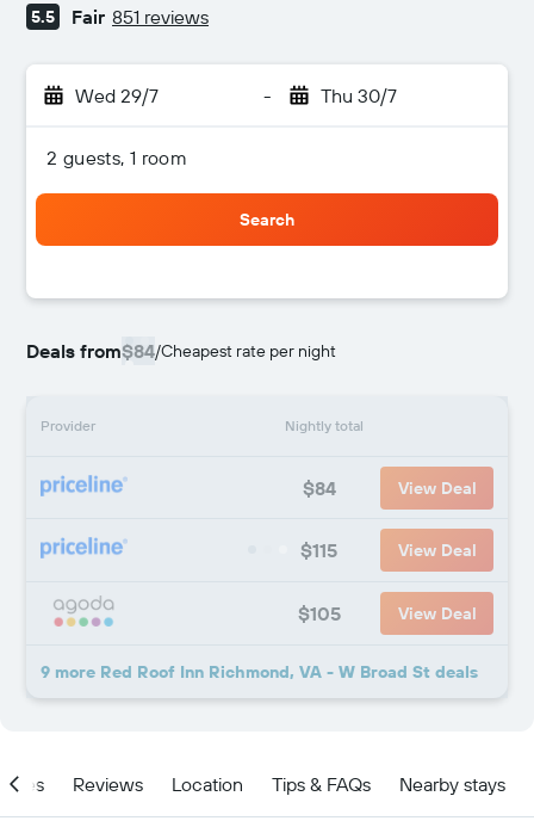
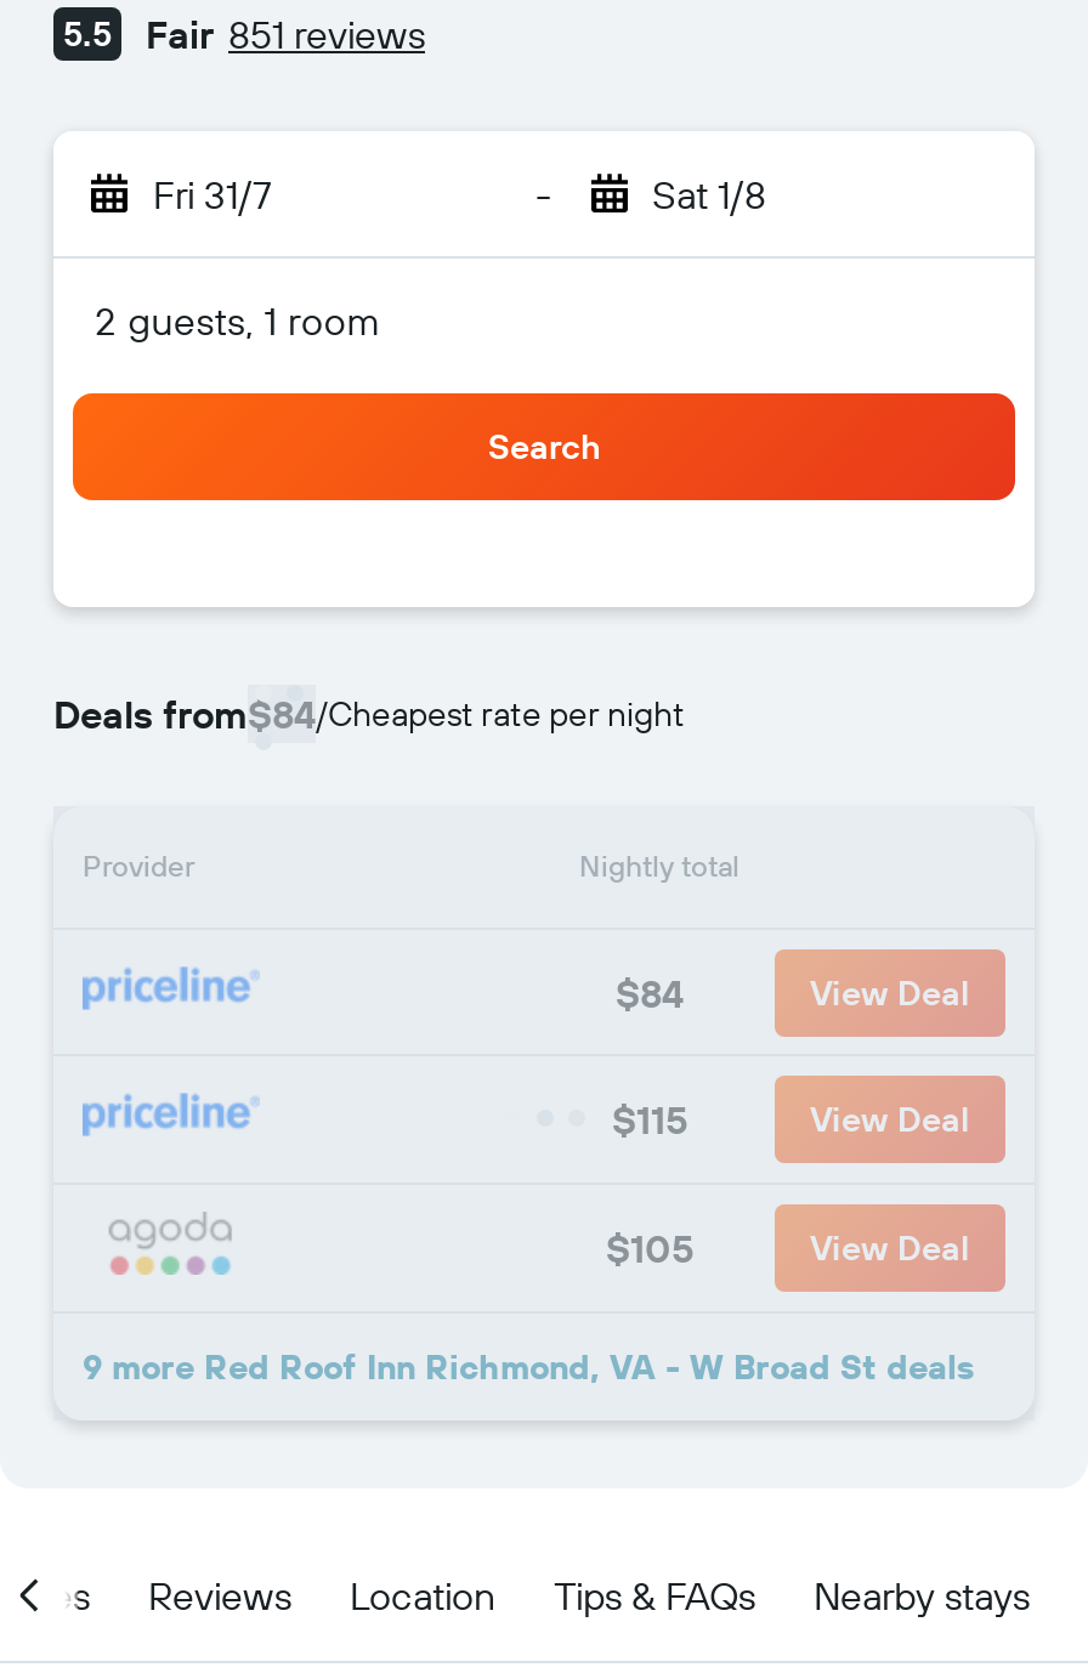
[75,84,159,107] Wed 29/7 -> [153,170,272,219] Fri 31/7
[320,84,396,107] Thu 30/7 -> [652,170,766,219] Sat 1/8

